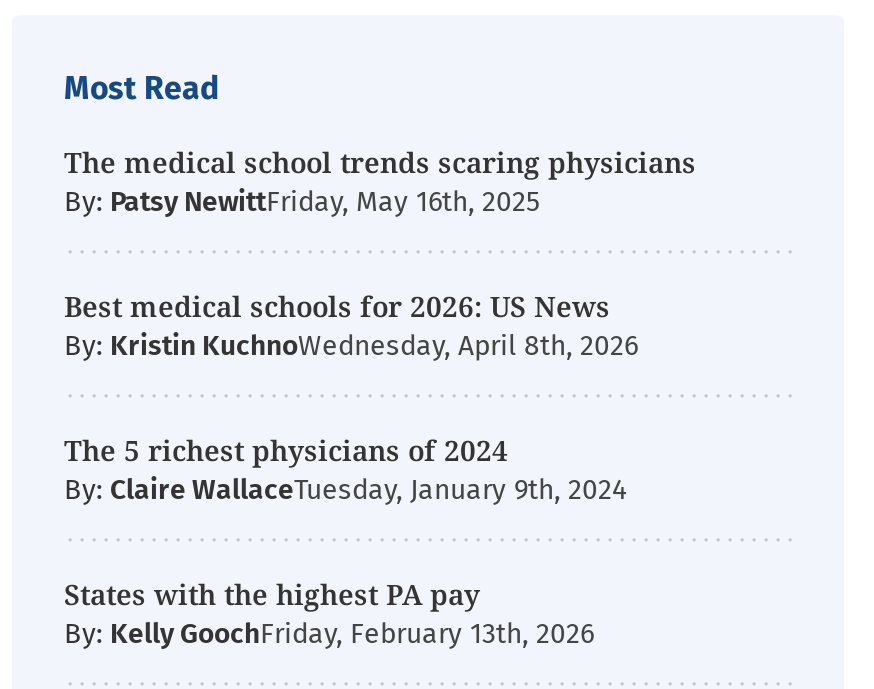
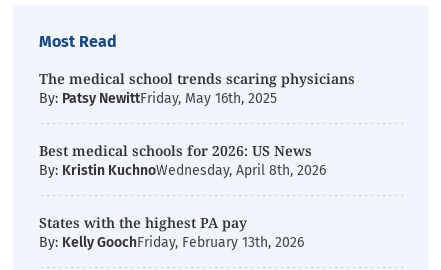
[64,431,626,507] The 5 richest physicians of 2024 | By: Claire WallaceTuesday, January 9th, 2024 -> none

